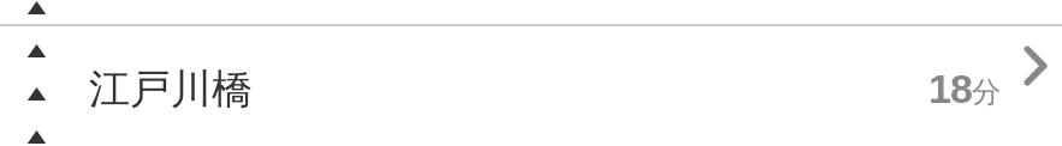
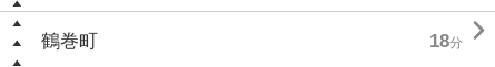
[89,67,253,112] 江戸川橋 -> [41,31,98,52] 鶴巻町

